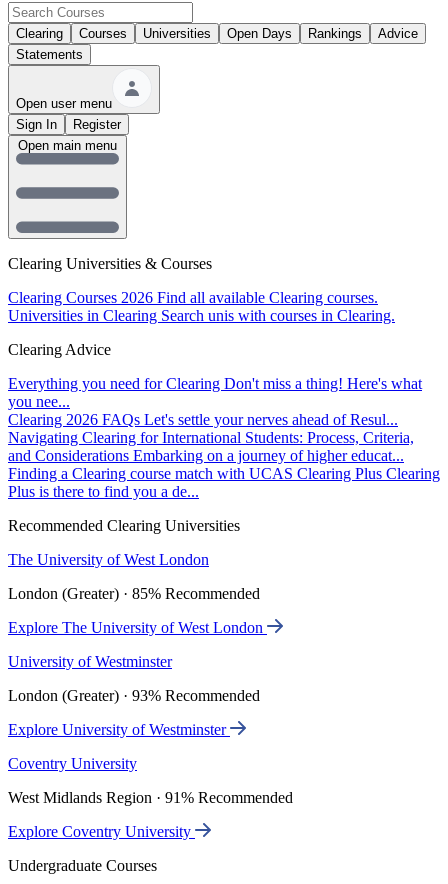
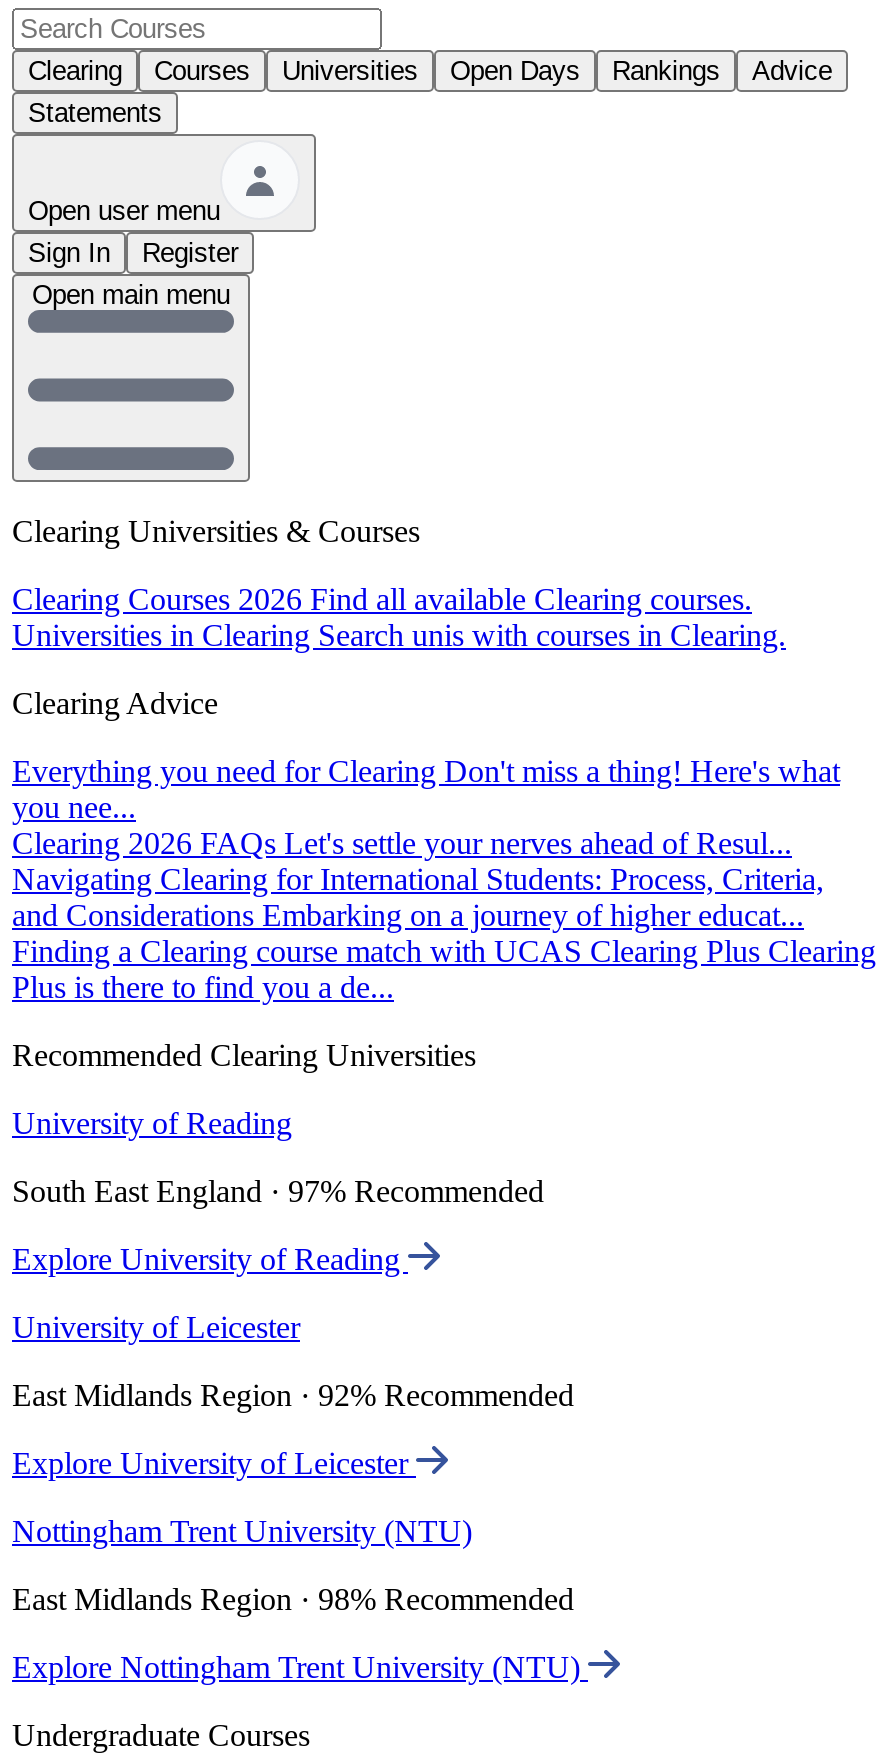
[8,551,209,568] The University of West London -> [12,1106,292,1140] University of Reading
[8,585,260,602] London (Greater) · 85% Recommended -> [12,1174,544,1208] South East England · 97% Recommended
[8,619,267,636] Explore The University of West London -> [12,1242,408,1276] Explore University of Reading
[8,653,172,670] University of Westminster -> [12,1310,300,1344] University of Leicester
[8,687,260,704] London (Greater) · 93% Recommended -> [12,1378,574,1412] East Midlands Region · 92% Recommended
[8,721,230,738] Explore University of Westminster -> [12,1446,416,1480] Explore University of Leicester
[8,755,137,772] Coventry University -> [12,1514,472,1548] Nottingham Trent University (NTU)
[8,789,293,806] West Midlands Region · 91% Recommended -> [12,1582,574,1616] East Midlands Region · 98% Recommended
[8,823,195,840] Explore Coventry University -> [12,1650,588,1684] Explore Nottingham Trent University (NTU)

